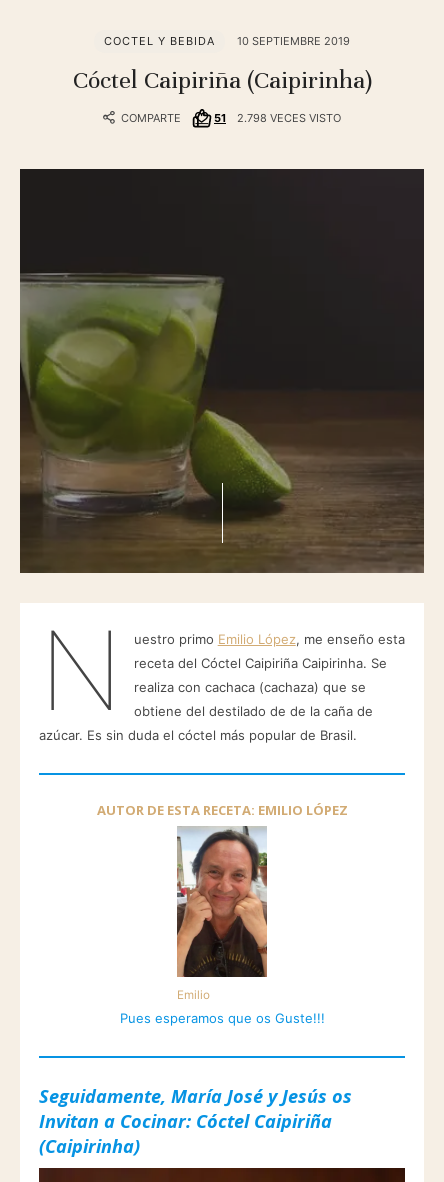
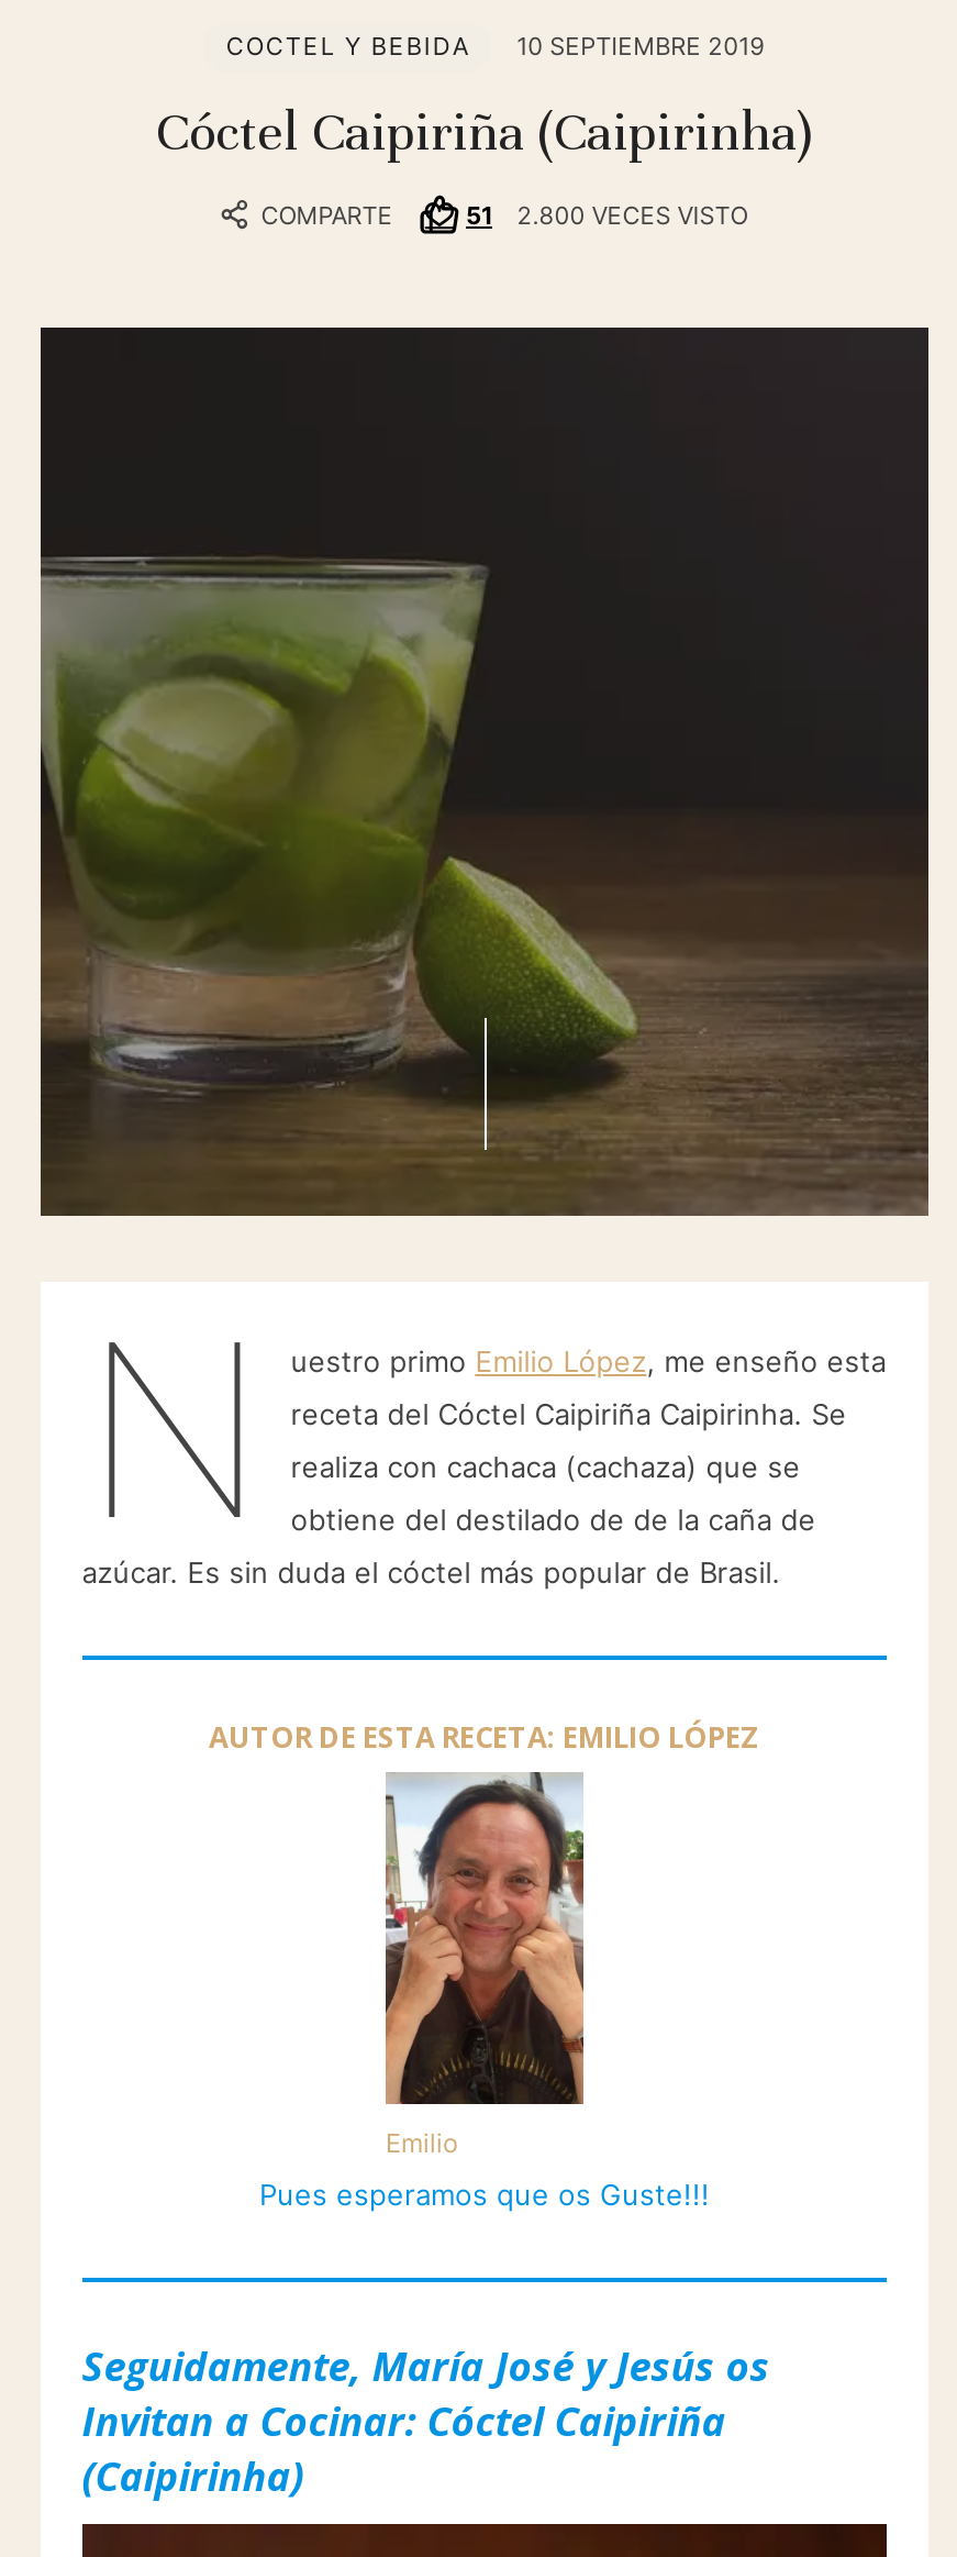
[214,111,341,125] 51 2.798 VECES VISTO -> [466,200,748,231] 51 2.800 VECES VISTO

